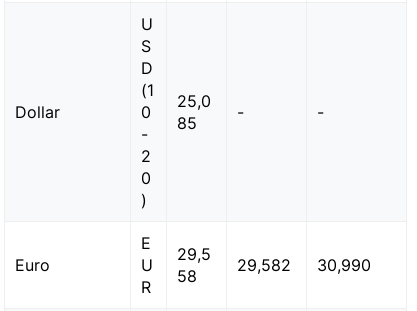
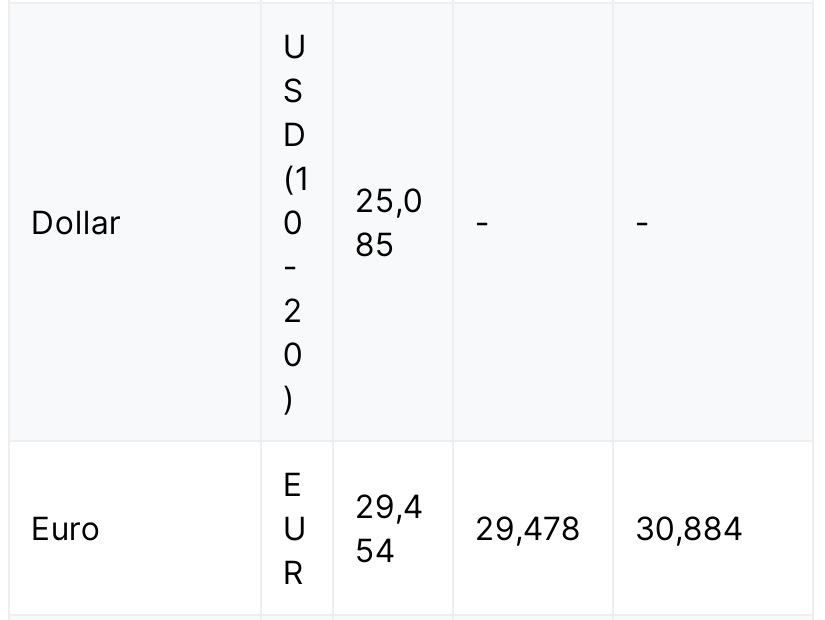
[177,244,211,264] 29,5 -> [355,486,423,526] 29,4
[237,255,291,275] 29,582 -> [475,508,581,548] 29,478
[317,255,371,275] 30,990 -> [635,508,743,548] 30,884
[177,266,197,286] 58 -> [355,530,395,570] 54

